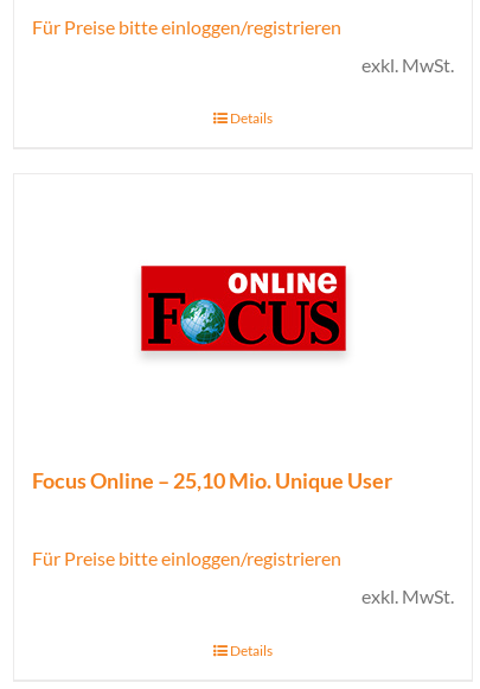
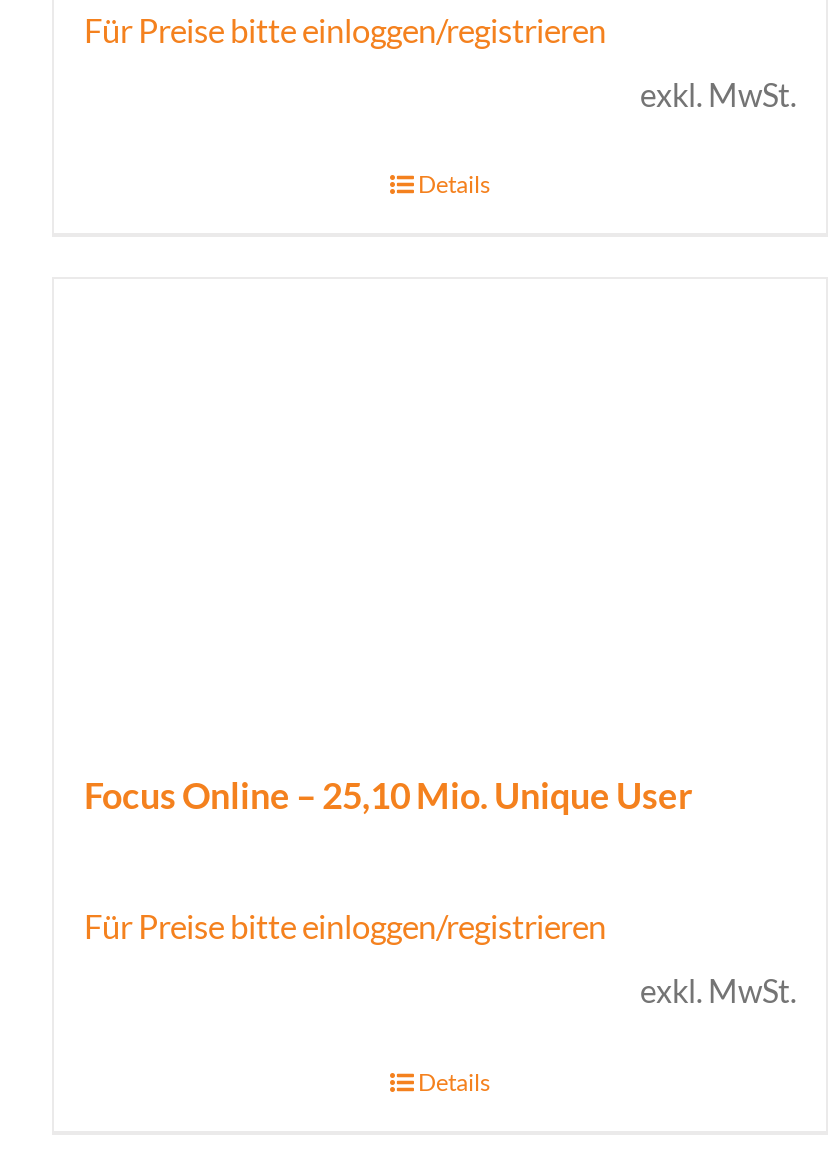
[140,264,347,356] [image] -> none

